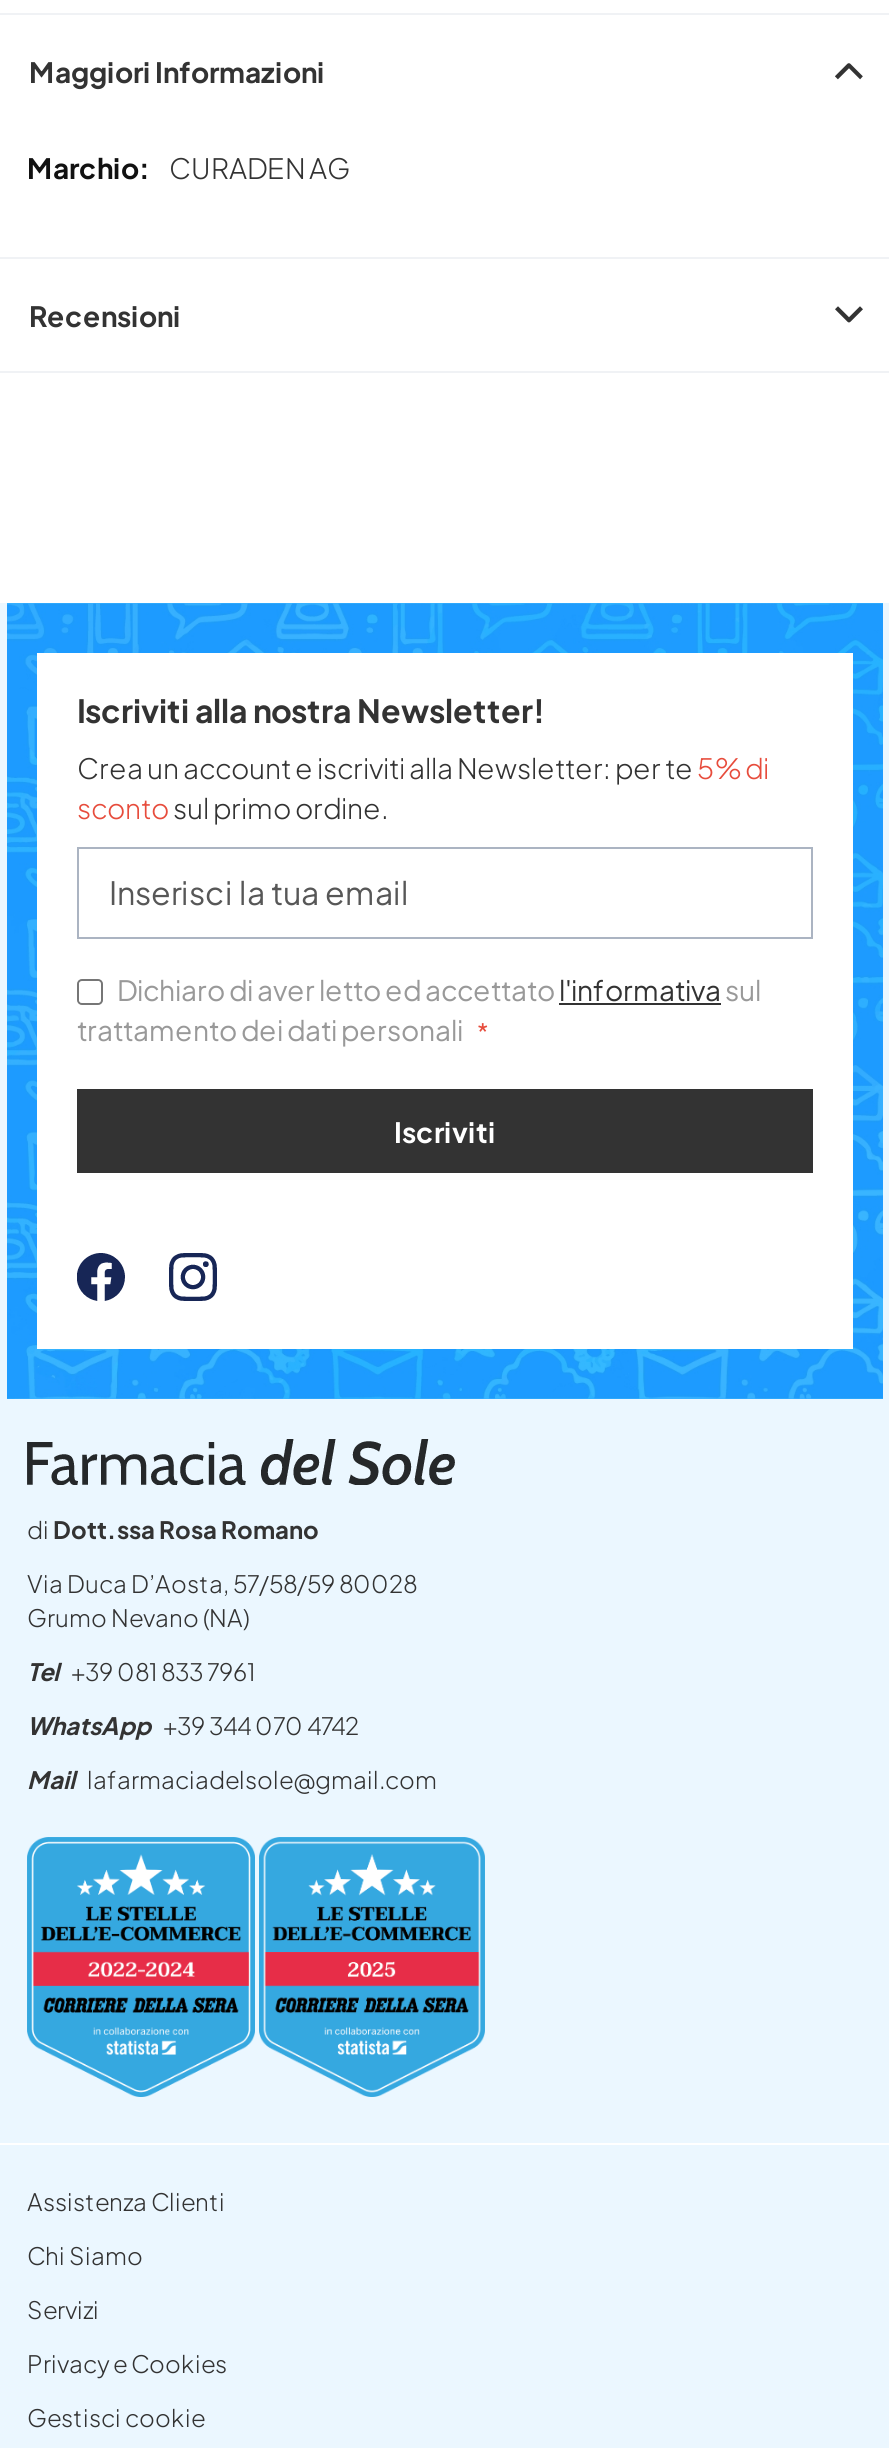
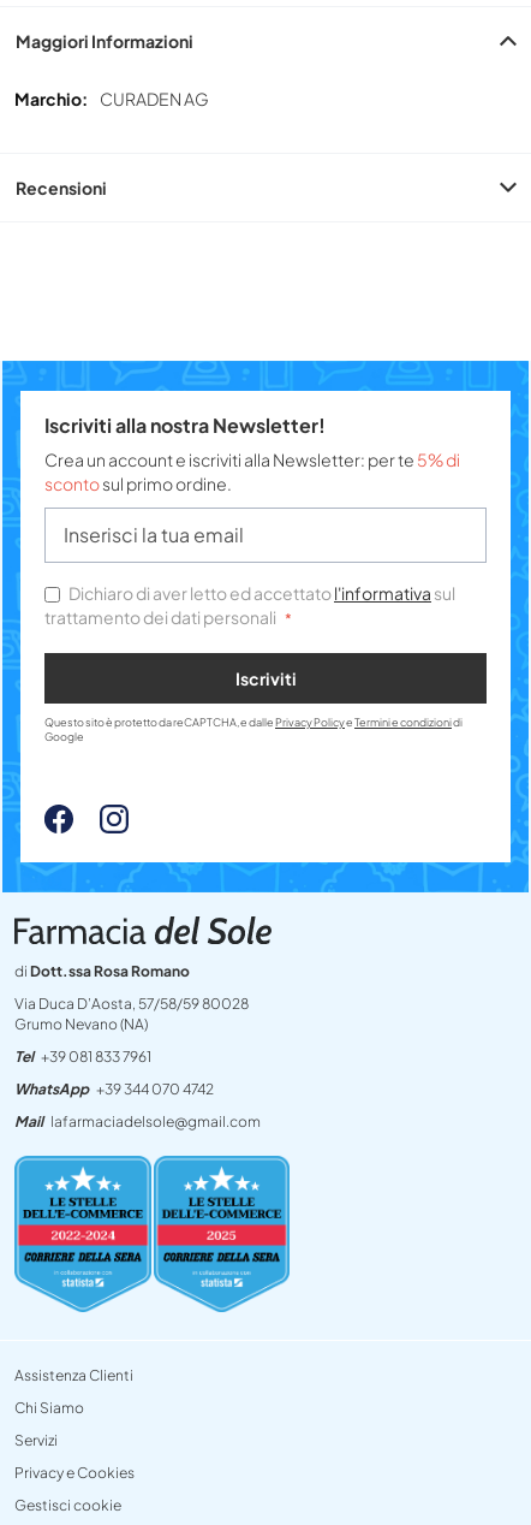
none -> [44,716,463,744] Questo sito è protetto da reCAPTCHA, e dalle Privacy Policye Termini e condizioni di | Google

